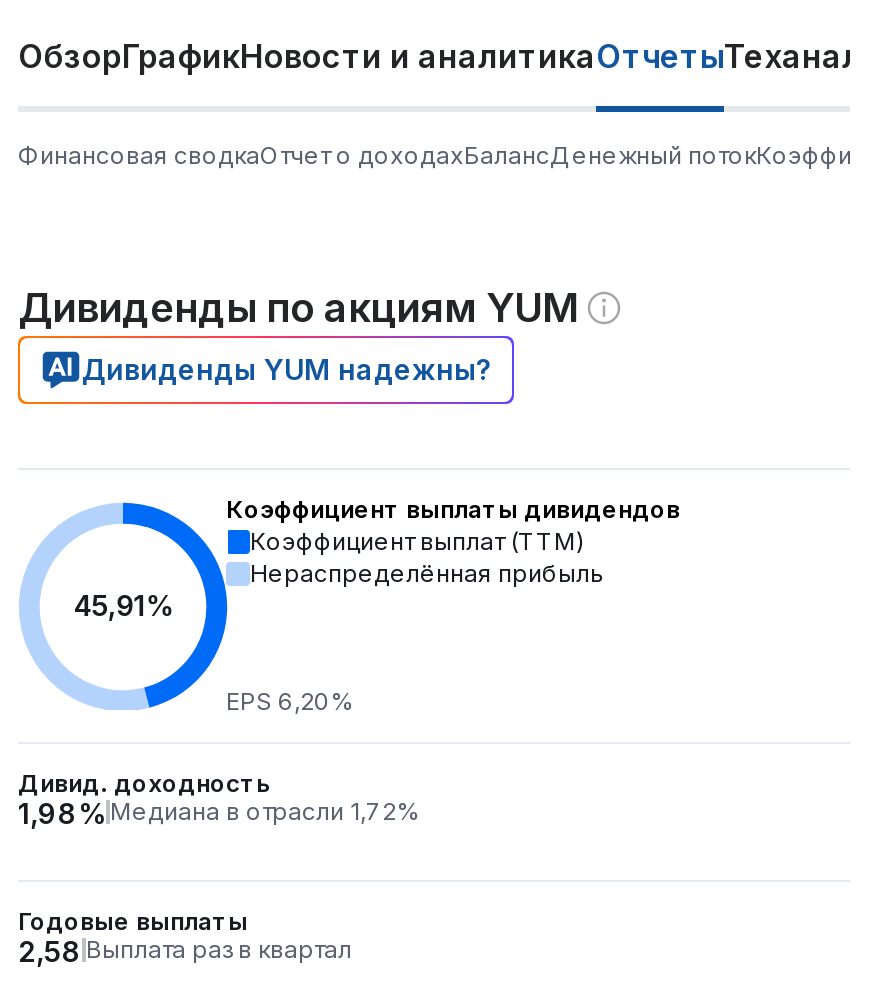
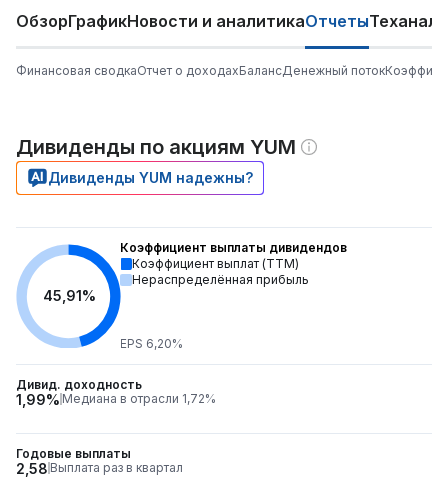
[18,796,418,830] 1,98% Медиана в отрасли 1,72% -> [16,391,216,408] 1,99% Медиана в отрасли 1,72%

